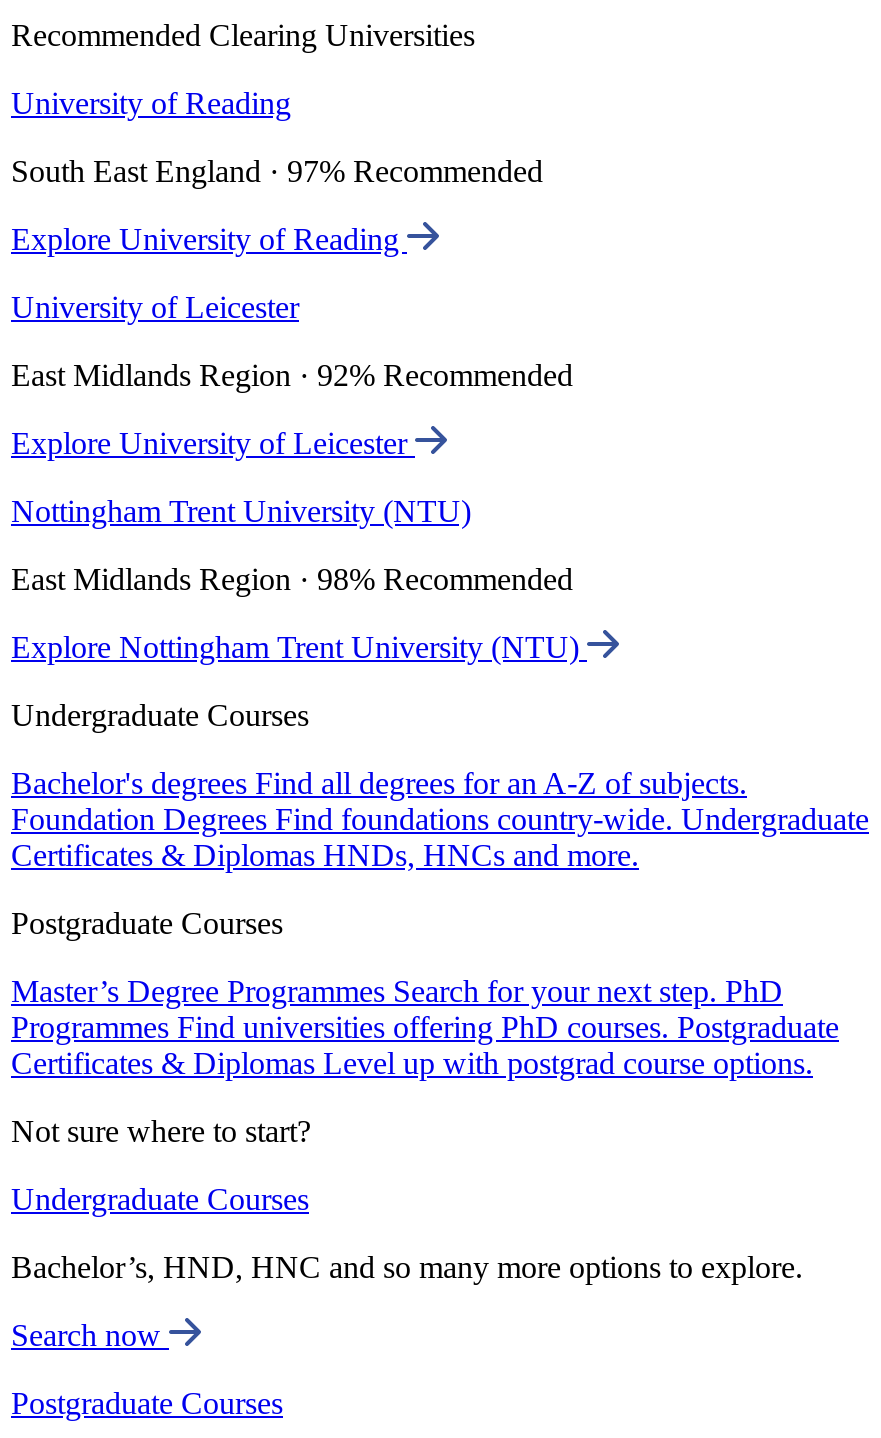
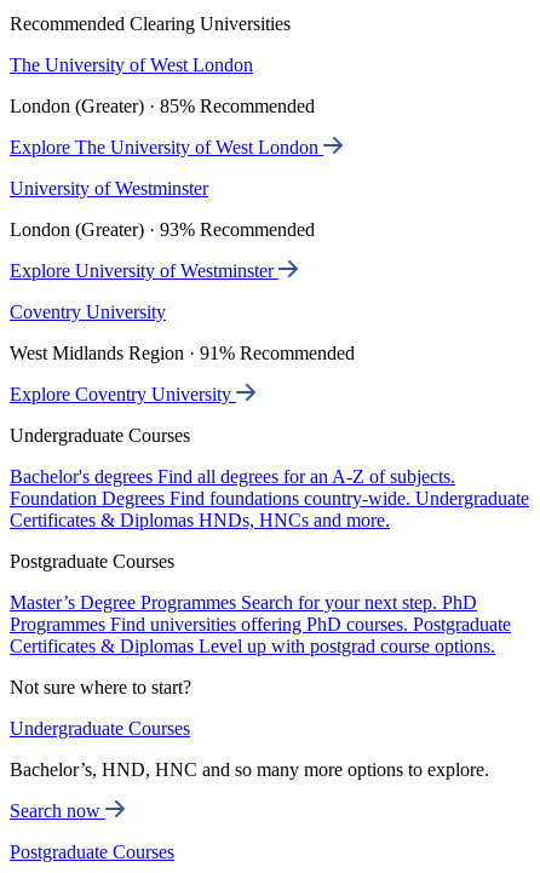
[11,86,291,120] University of Reading -> [10,55,253,75] The University of West London
[11,154,543,188] South East England · 97% Recommended -> [10,96,315,116] London (Greater) · 85% Recommended
[11,222,407,256] Explore University of Reading -> [10,137,323,158] Explore The University of West London
[11,290,299,324] University of Leicester -> [10,178,208,199] University of Westminster
[11,358,573,392] East Midlands Region · 92% Recommended -> [10,219,315,240] London (Greater) · 93% Recommended
[11,426,415,460] Explore University of Leicester -> [10,260,278,281] Explore University of Westminster
[11,494,471,528] Nottingham Trent University (NTU) -> [10,302,166,322] Coventry University
[11,562,573,596] East Midlands Region · 98% Recommended -> [10,343,355,363] West Midlands Region · 91% Recommended
[11,630,587,664] Explore Nottingham Trent University (NTU) -> [10,384,236,405] Explore Coventry University

